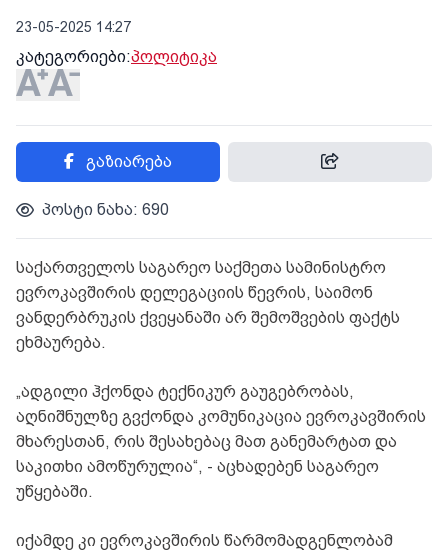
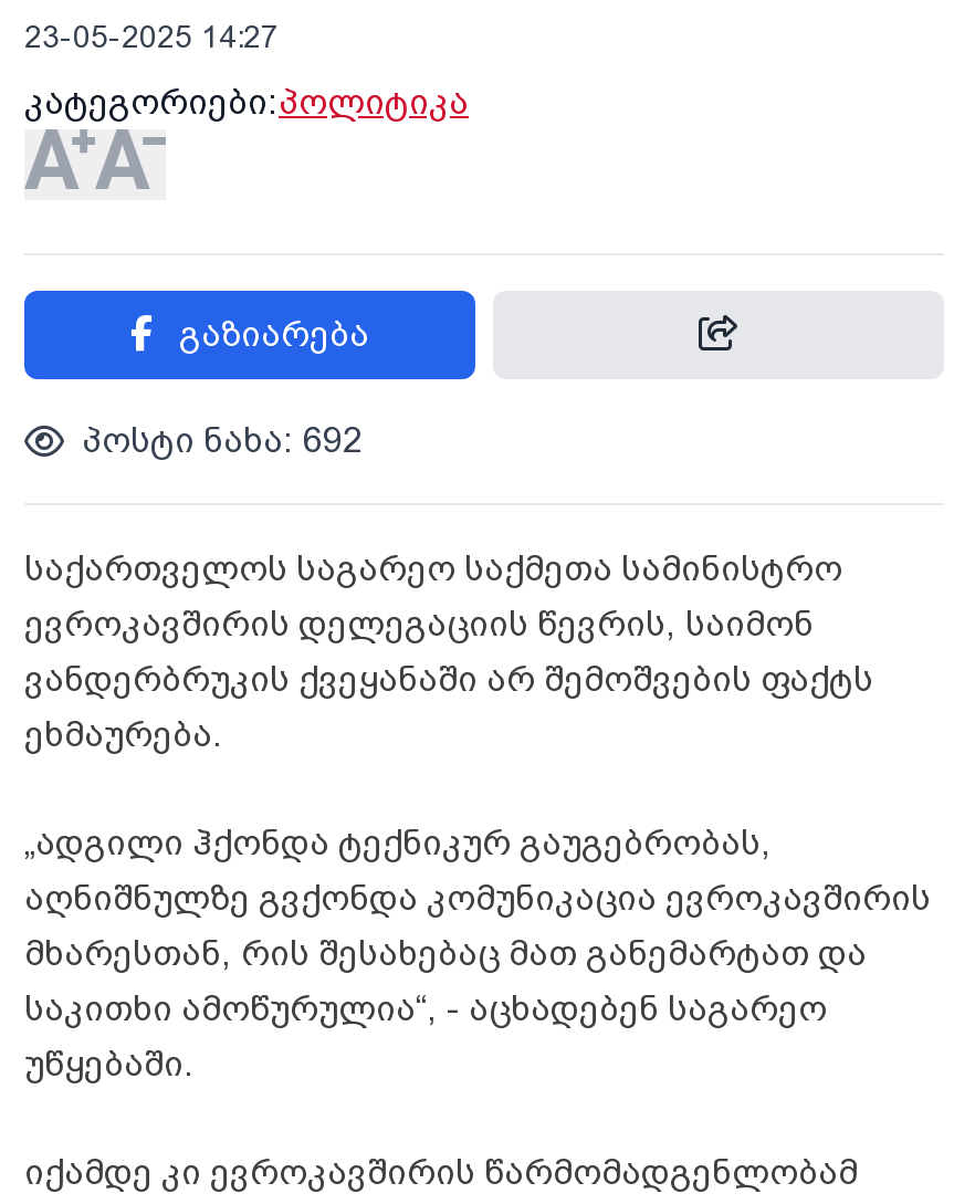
[42,200,169,219] პოსტი ნახა: 690 -> [82,420,363,462] პოსტი ნახა: 692

